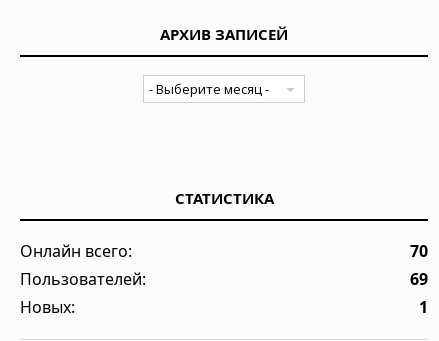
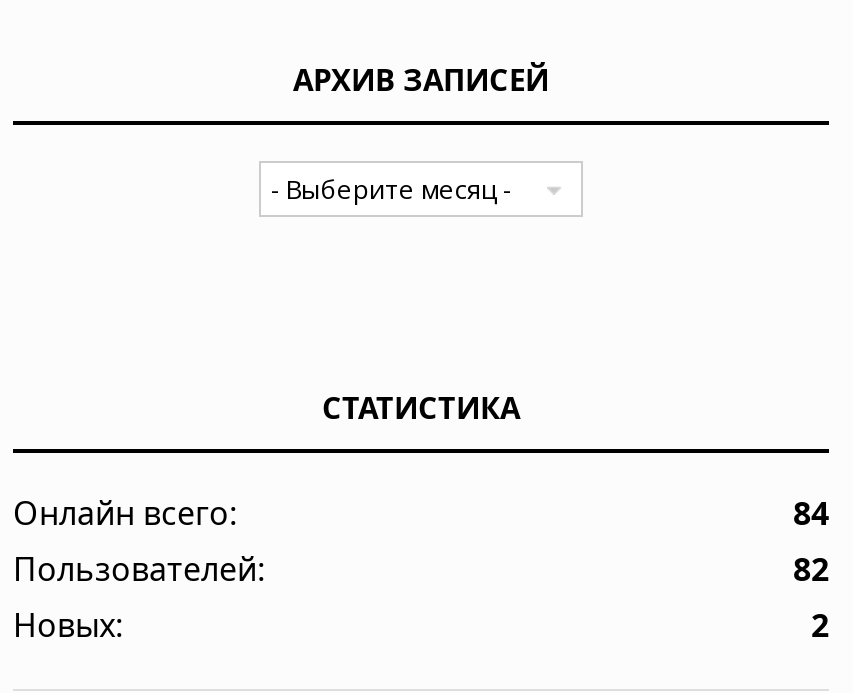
[410,240,428,262] 70 -> [793,492,829,536] 84
[410,268,428,290] 69 -> [793,548,829,592] 82
[419,296,428,318] 1 -> [811,604,829,648] 2

